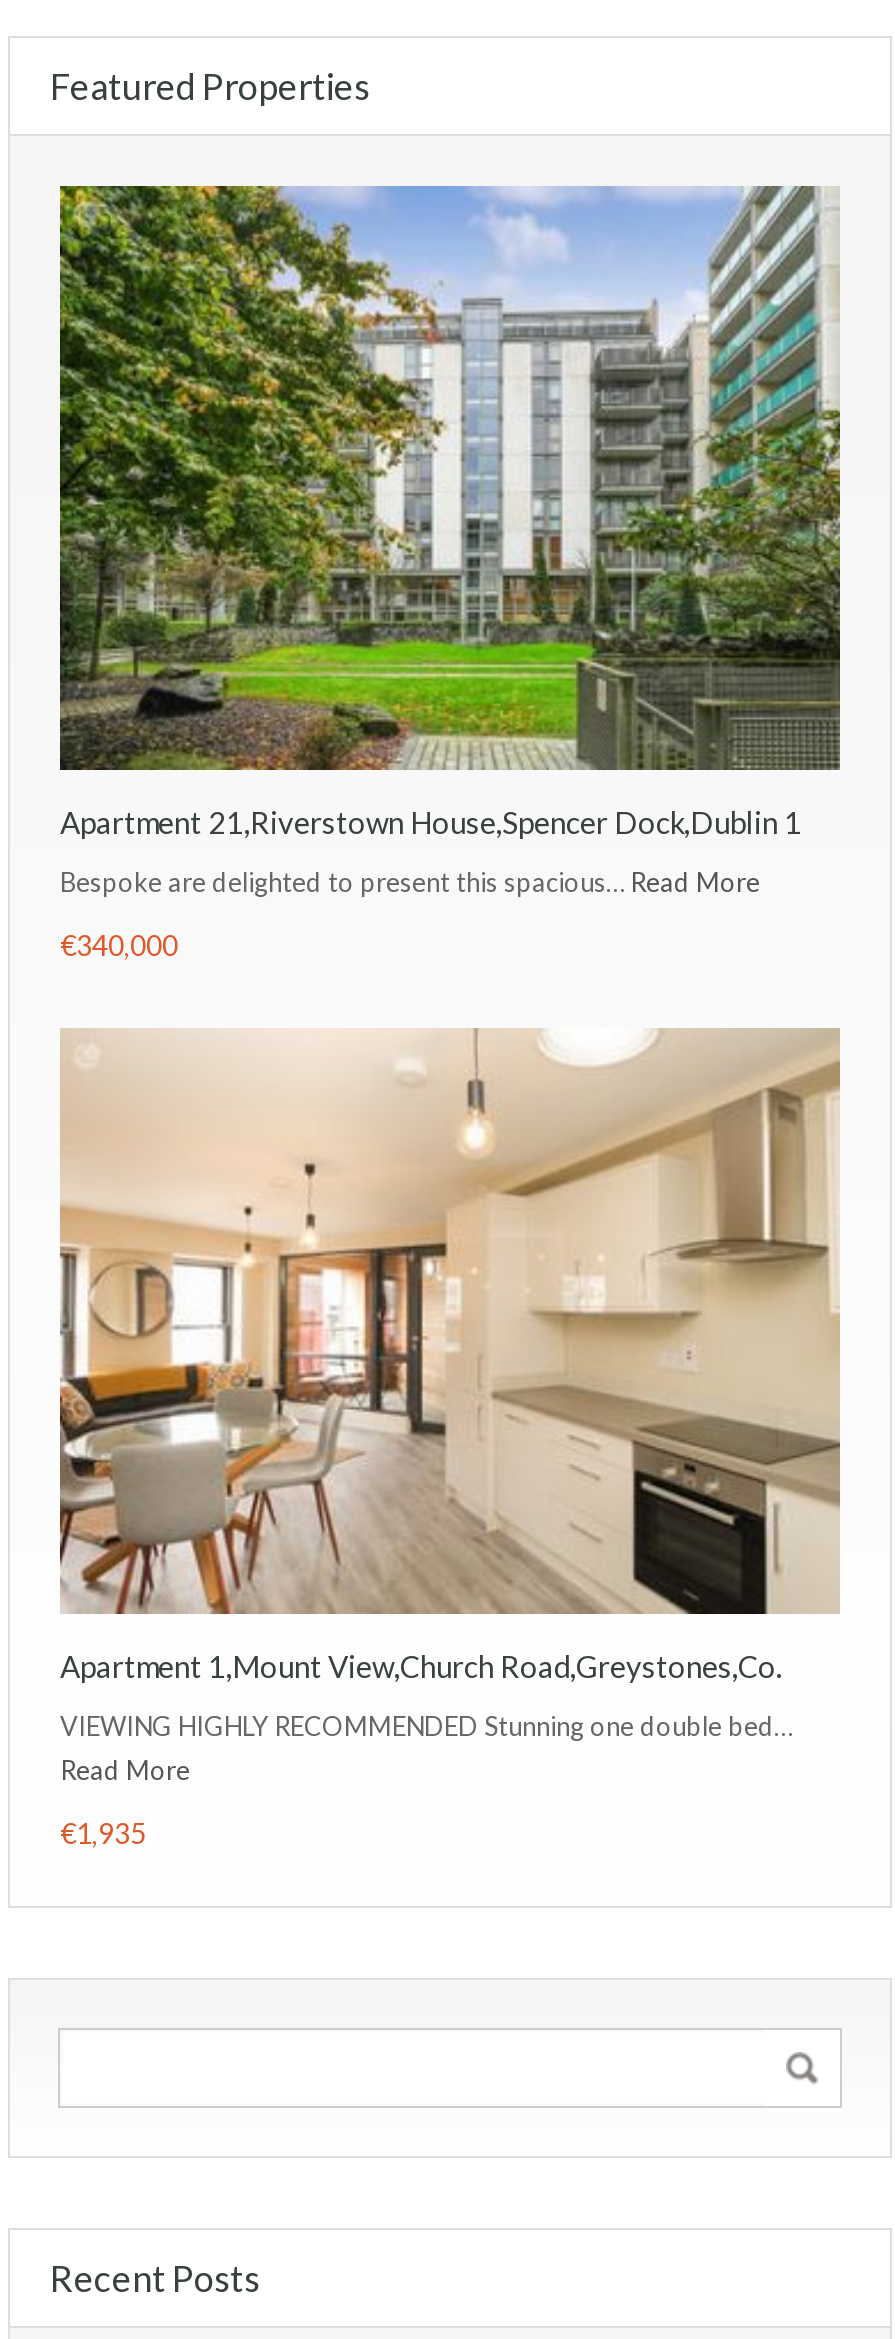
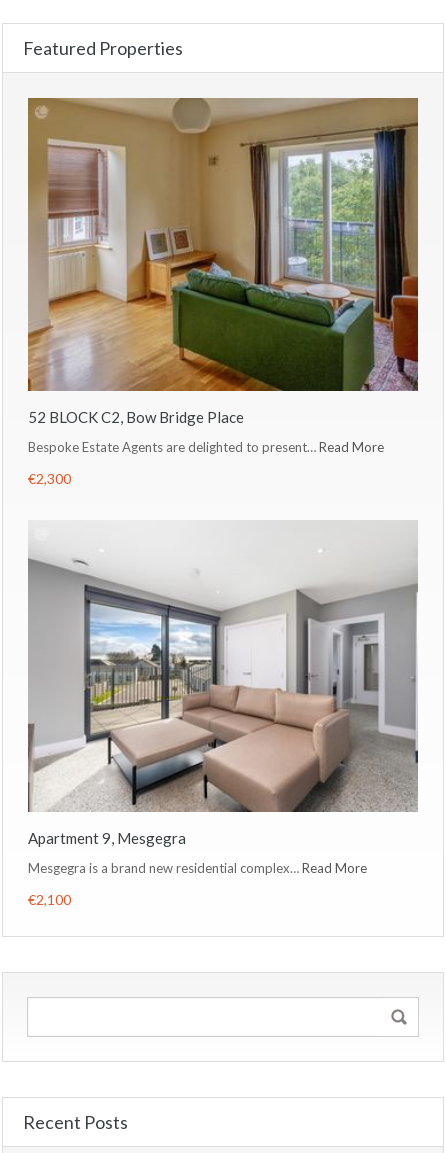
[58,185,840,841] [image] | Apartment 21,Riverstown House,Spencer Dock,Dublin 1 -> [27,97,418,426] [image] | 52 BLOCK C2, Bow Bridge Place
[60,867,760,899] Bespoke are delighted to present this spacious… Read More -> [28,439,384,455] Bespoke Estate Agents are delighted to present… Read More
[60,929,178,963] €340,000 -> [28,470,71,487] €2,300
[60,1029,840,1684] [image] | Apartment 1,Mount View,Church Road,Greystones,Co. -> [28,521,419,847] [image] | Apartment 9, Mesgegra
[60,1710,792,1786] VIEWING HIGHLY RECOMMENDED Stunning one double bed… | Read More -> [28,860,367,876] Mesgegra is a brand new residential complex… Read More
[60,1816,146,1850] €1,935 -> [28,891,71,908] €2,100

